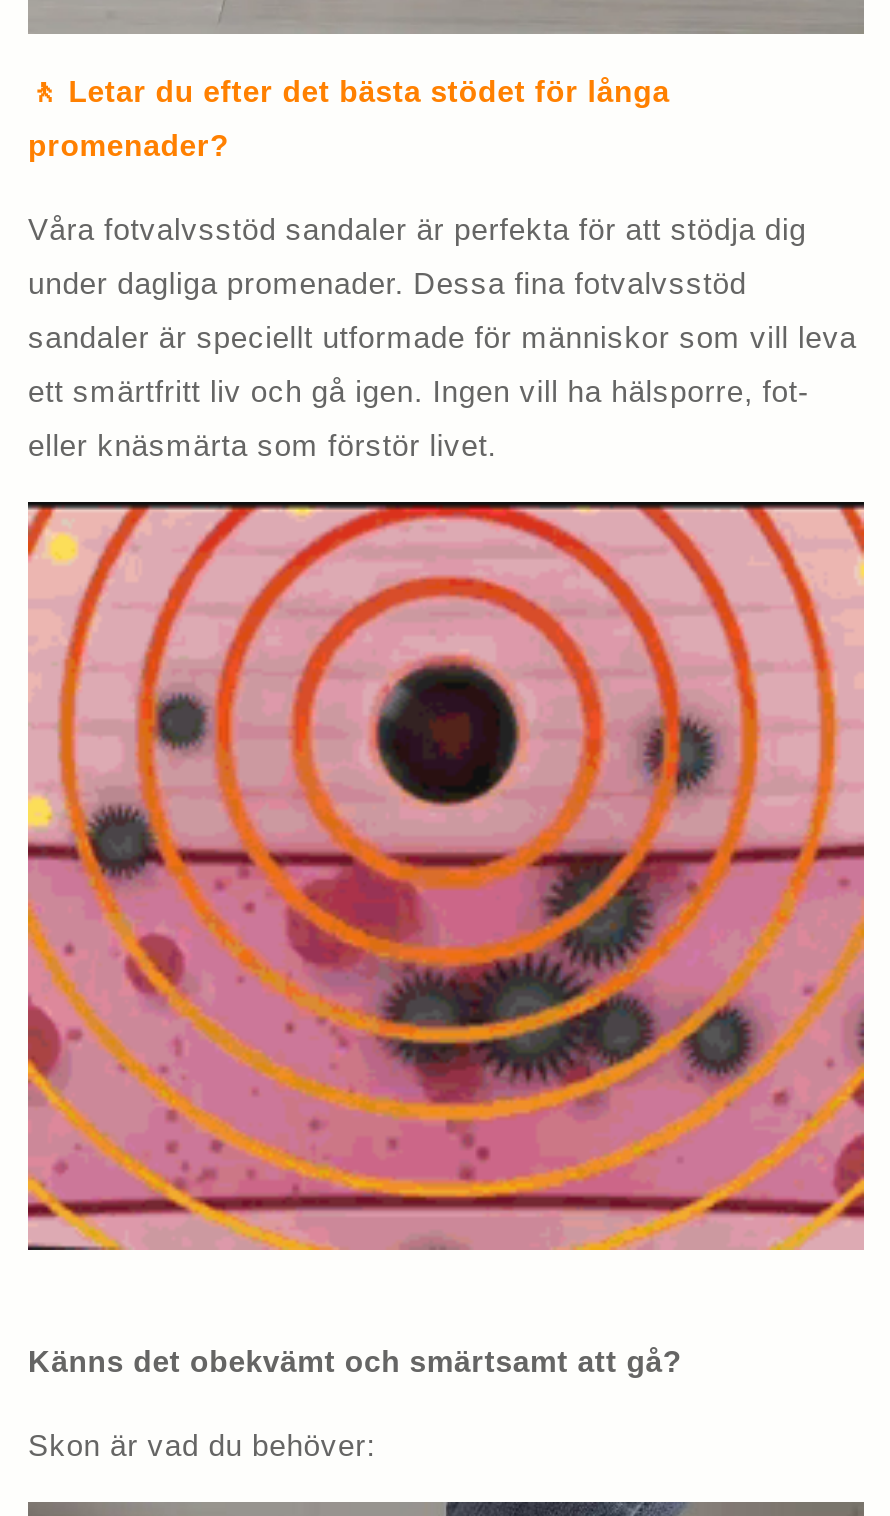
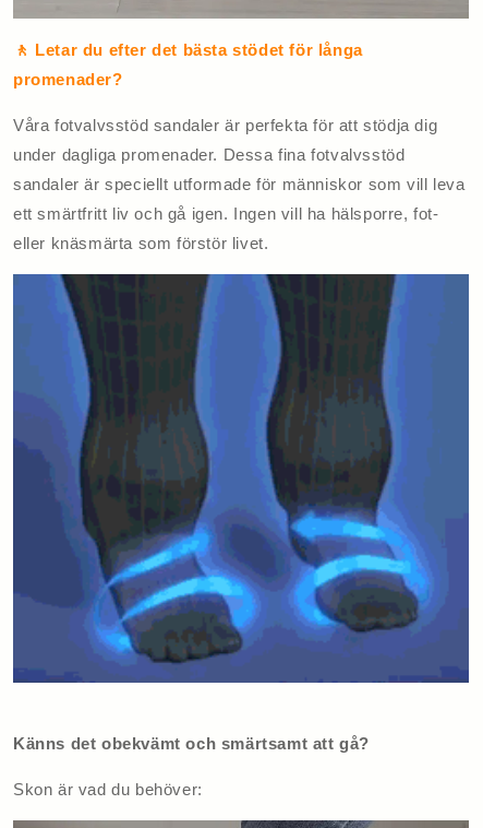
[26,500,866,1252] [image] -> [12,273,470,684] [image]

